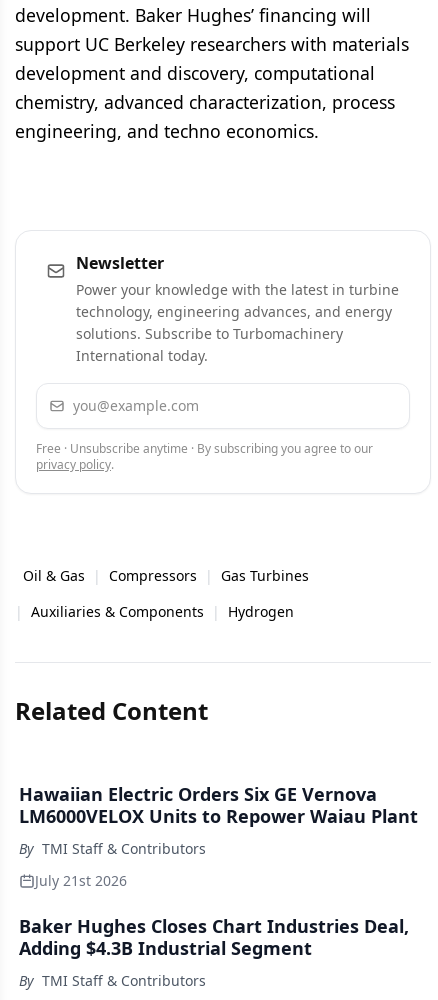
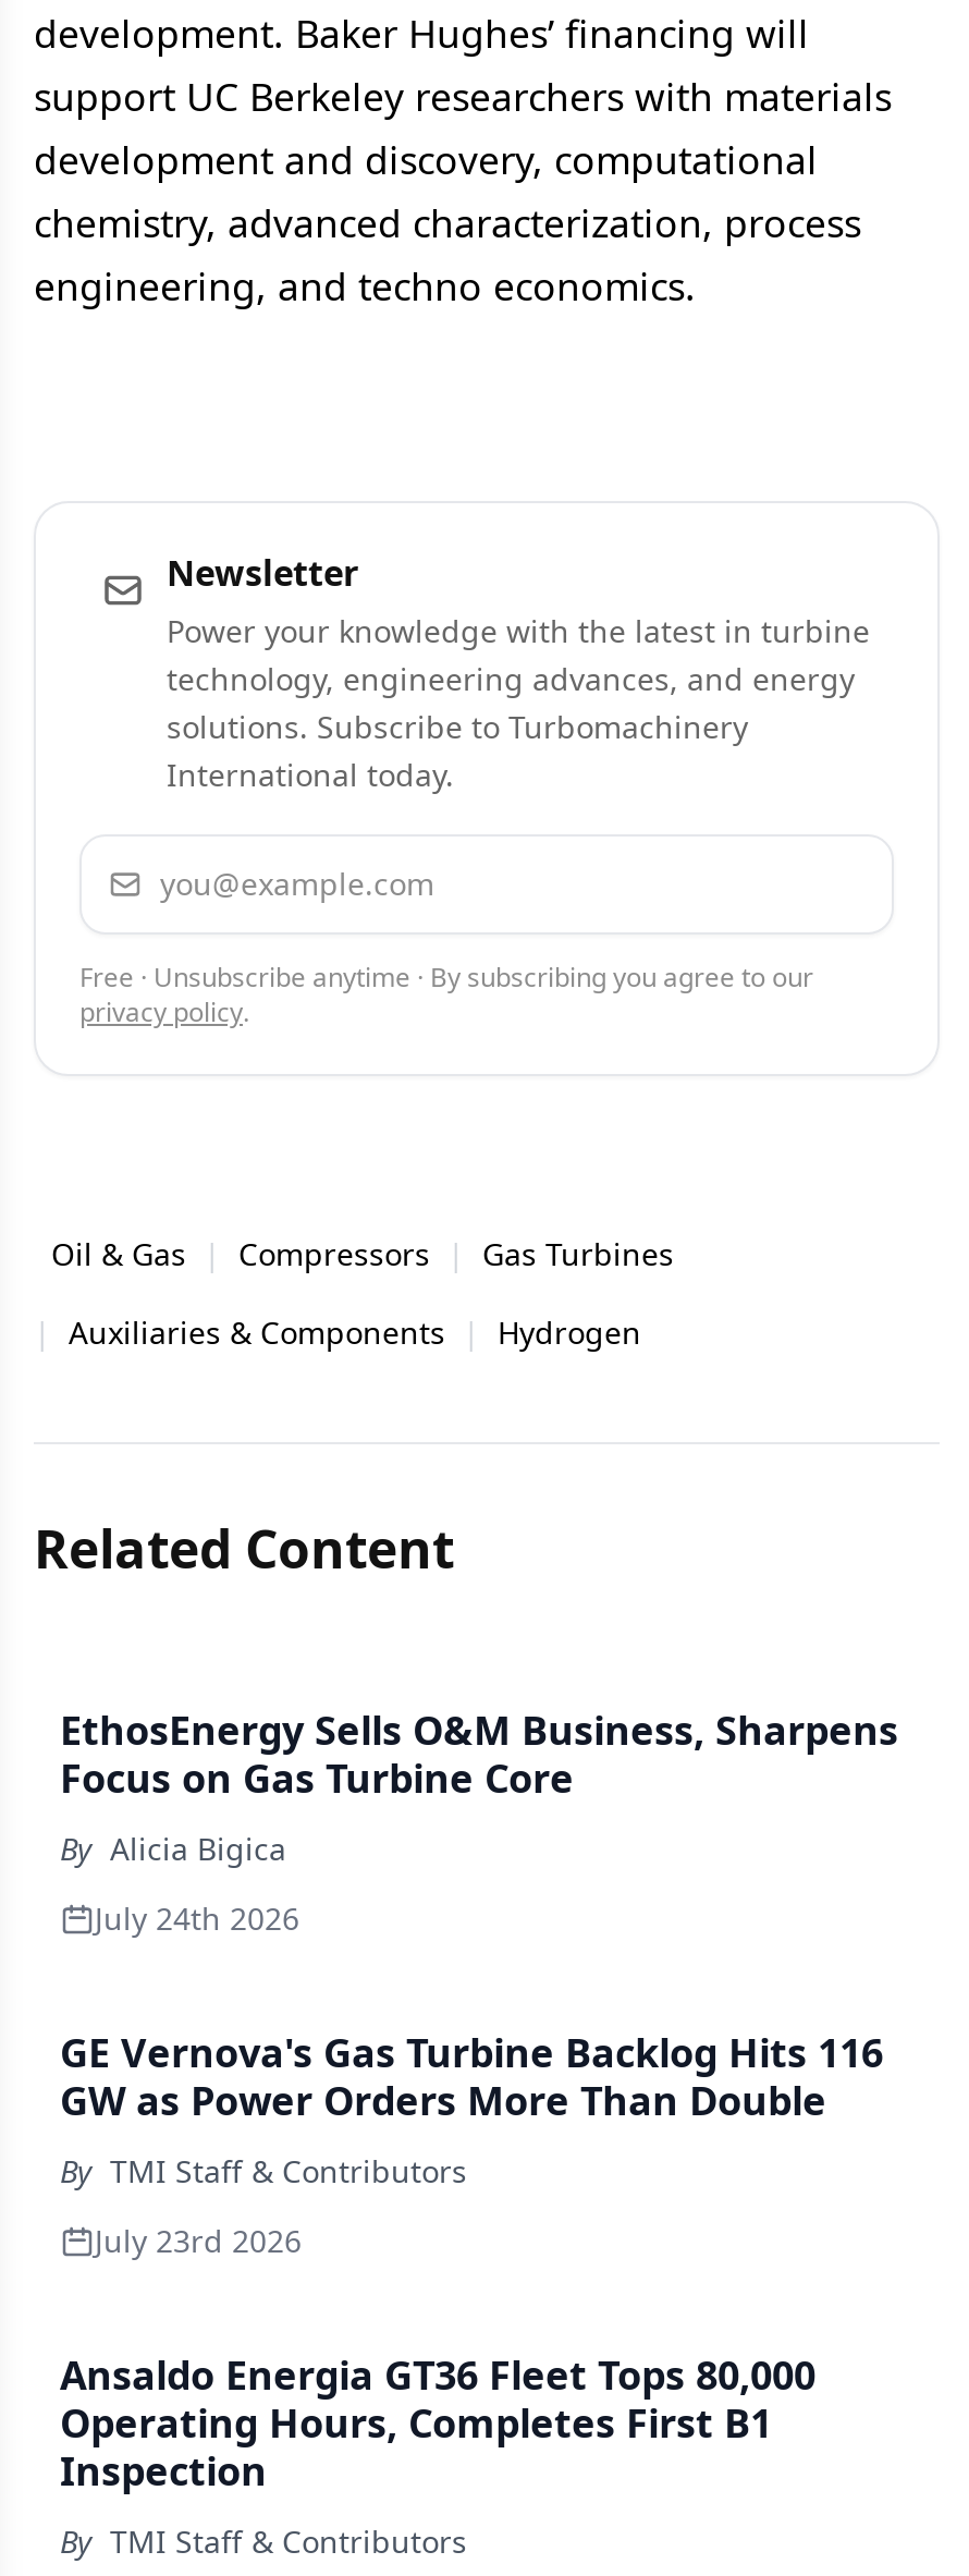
[19,782,418,828] Hawaiian Electric Orders Six GE Vernova | LM6000VELOX Units to Repower Waiau Plant -> [60,1704,898,2126] EthosEnergy Sells O&M Business, Sharpens | Focus on Gas Turbine Core | By Alicia Bigica | July 24th 2026 | GE Vernova's Gas Turbine Backlog Hits 116 | GW as Power Orders More Than Double
[35,871,127,890] July 21st 2026 -> [95,2220,302,2261] July 23rd 2026
[19,914,409,960] Baker Hughes Closes Chart Industries Deal, | Adding $4.3B Industrial Segment -> [60,2348,815,2496] Ansaldo Energia GT36 Fleet Tops 80,000 | Operating Hours, Completes First B1 | Inspection

